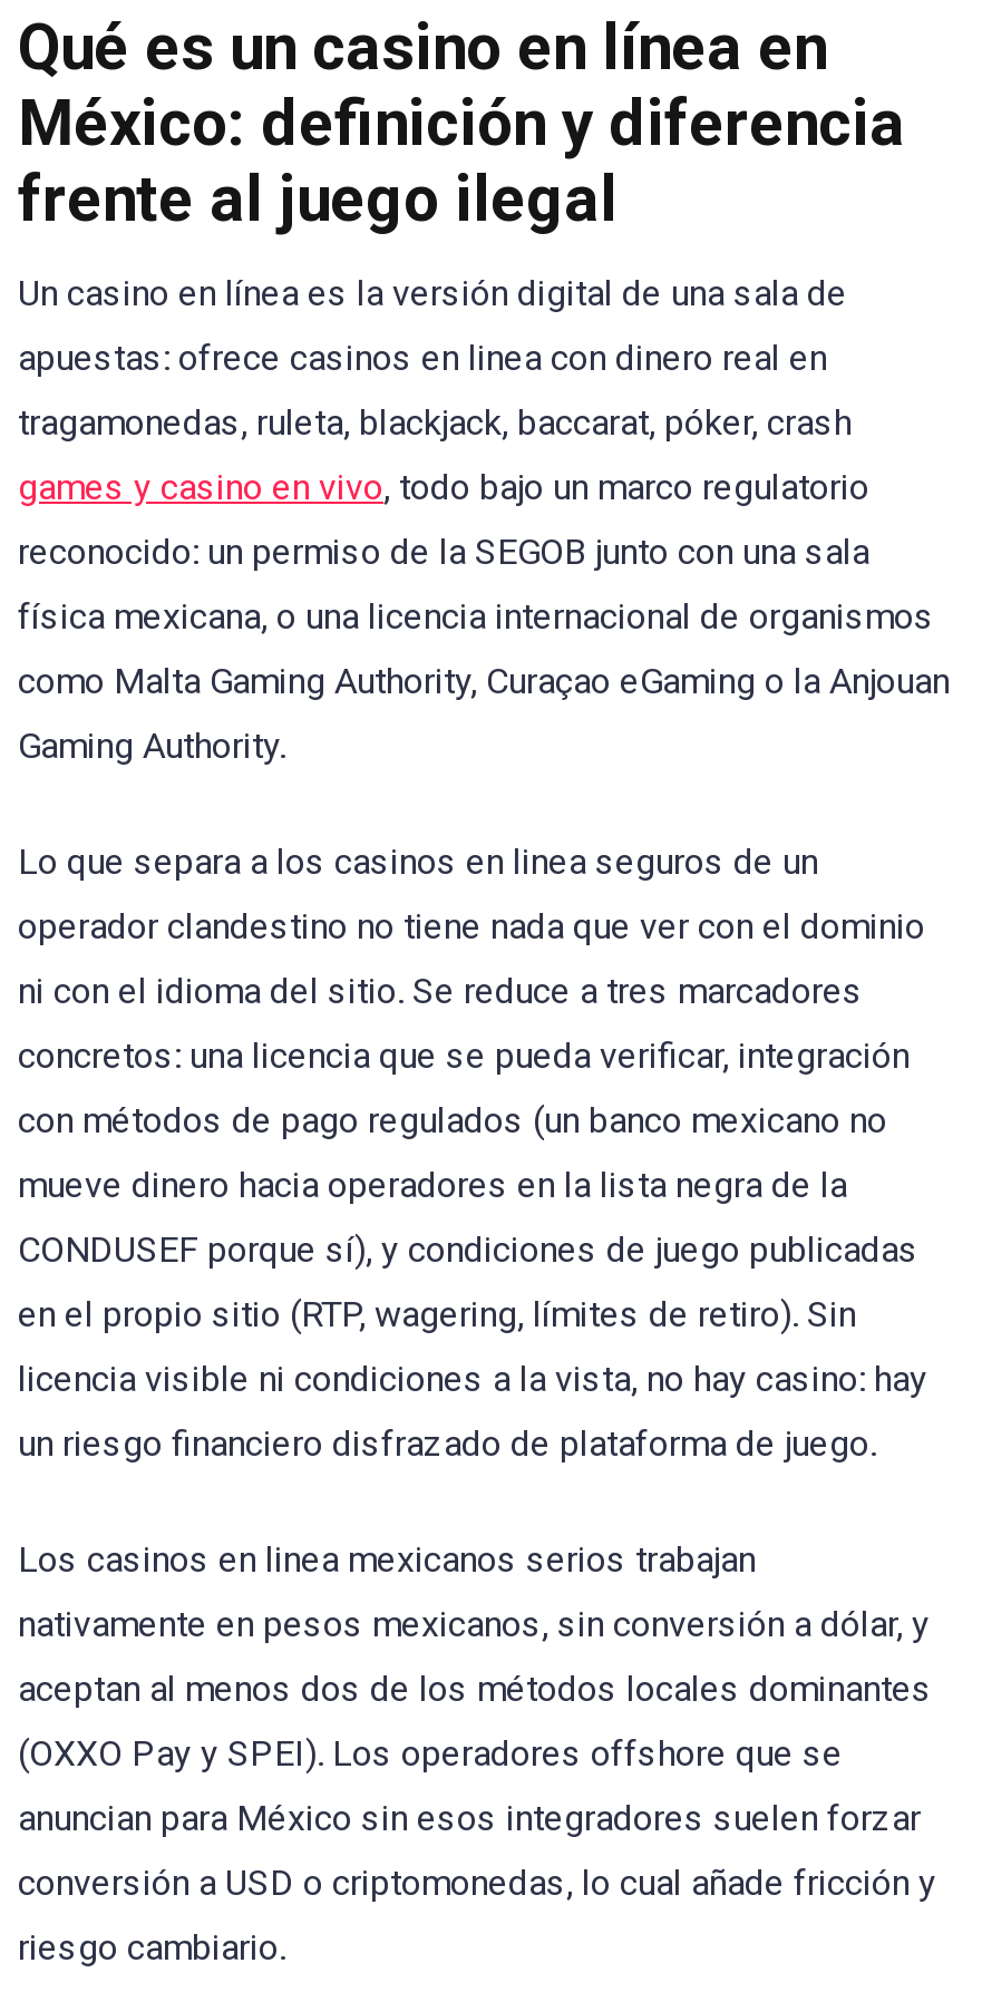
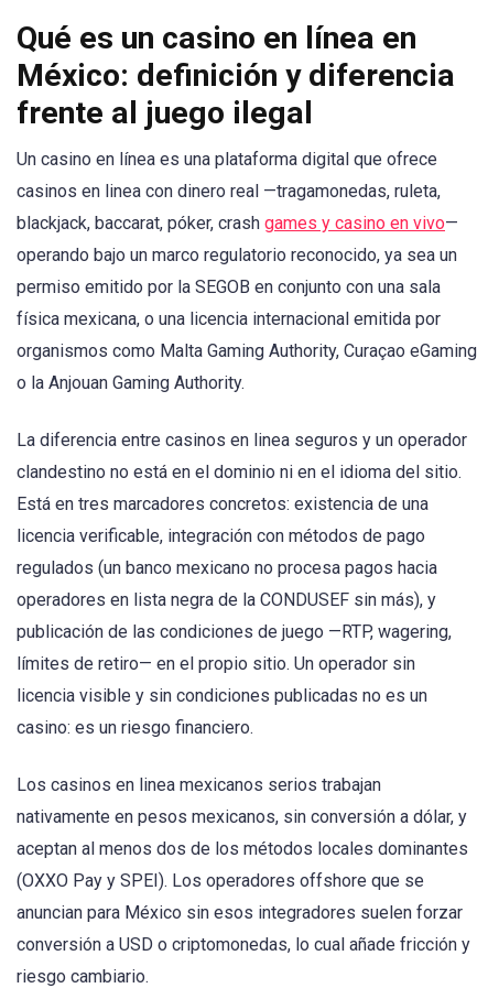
[18,271,847,314] Un casino en línea es la versión digital de una sala de -> [17,148,437,169] Un casino en línea es una plataforma digital que ofrece
[18,336,827,378] apuestas: ofrece casinos en linea con dinero real en -> [17,180,441,201] casinos en linea con dinero real —tragamonedas, ruleta,
[18,401,852,443] tragamonedas, ruleta, blackjack, baccarat, póker, crash -> [17,212,458,233] blackjack, baccarat, póker, crash games y casino en vivo—
[18,465,869,508] games y casino en vivo, todo bajo un marco regulatorio -> [17,244,457,265] operando bajo un marco regulatorio reconocido, ya sea un
[18,530,869,572] reconocido: un permiso de la SEGOB junto con una sala -> [17,276,441,297] permiso emitido por la SEGOB en conjunto con una sala
[18,595,934,637] física mexicana, o una licencia internacional de organismos -> [17,308,441,329] física mexicana, o una licencia internacional emitida por
[18,659,950,702] como Malta Gaming Authority, Curaçao eGaming o la Anjouan -> [17,340,477,361] organismos como Malta Gaming Authority, Curaçao eGaming
[18,724,285,766] Gaming Authority. -> [17,372,245,393] o la Anjouan Gaming Authority.
[18,840,818,883] Lo que separa a los casinos en linea seguros de un -> [17,429,467,450] La diferencia entre casinos en linea seguros y un operador
[18,905,925,947] operador clandestino no tiene nada que ver con el dominio -> [17,461,462,482] clandestino no está en el dominio ni en el idioma del sitio.
[18,970,863,1012] ni con el idioma del sitio. Se reduce a tres marcadores -> [17,493,429,514] Está en tres marcadores concretos: existencia de una
[18,1034,910,1077] concretos: una licencia que se pueda verificar, integración -> [17,525,425,546] licencia verificable, integración con métodos de pago
[18,1099,887,1141] con métodos de pago regulados (un banco mexicano no -> [17,557,437,578] regulados (un banco mexicano no procesa pagos hacia
[18,1164,847,1206] mueve dinero hacia operadores en la lista negra de la -> [17,589,436,610] operadores en lista negra de la CONDUSEF sin más), y
[18,1228,918,1271] CONDUSEF porque sí), y condiciones de juego publicadas -> [17,621,452,642] publicación de las condiciones de juego —RTP, wagering,
[18,1293,856,1335] en el propio sitio (RTP, wagering, límites de retiro). Sin -> [17,653,415,674] límites de retiro— en el propio sitio. Un operador sin
[18,1357,927,1400] licencia visible ni condiciones a la vista, no hay casino: hay -> [17,685,427,706] licencia visible y sin condiciones publicadas no es un
[18,1422,876,1464] un riesgo financiero disfrazado de plataforma de juego. -> [17,717,253,738] casino: es un riesgo financiero.

